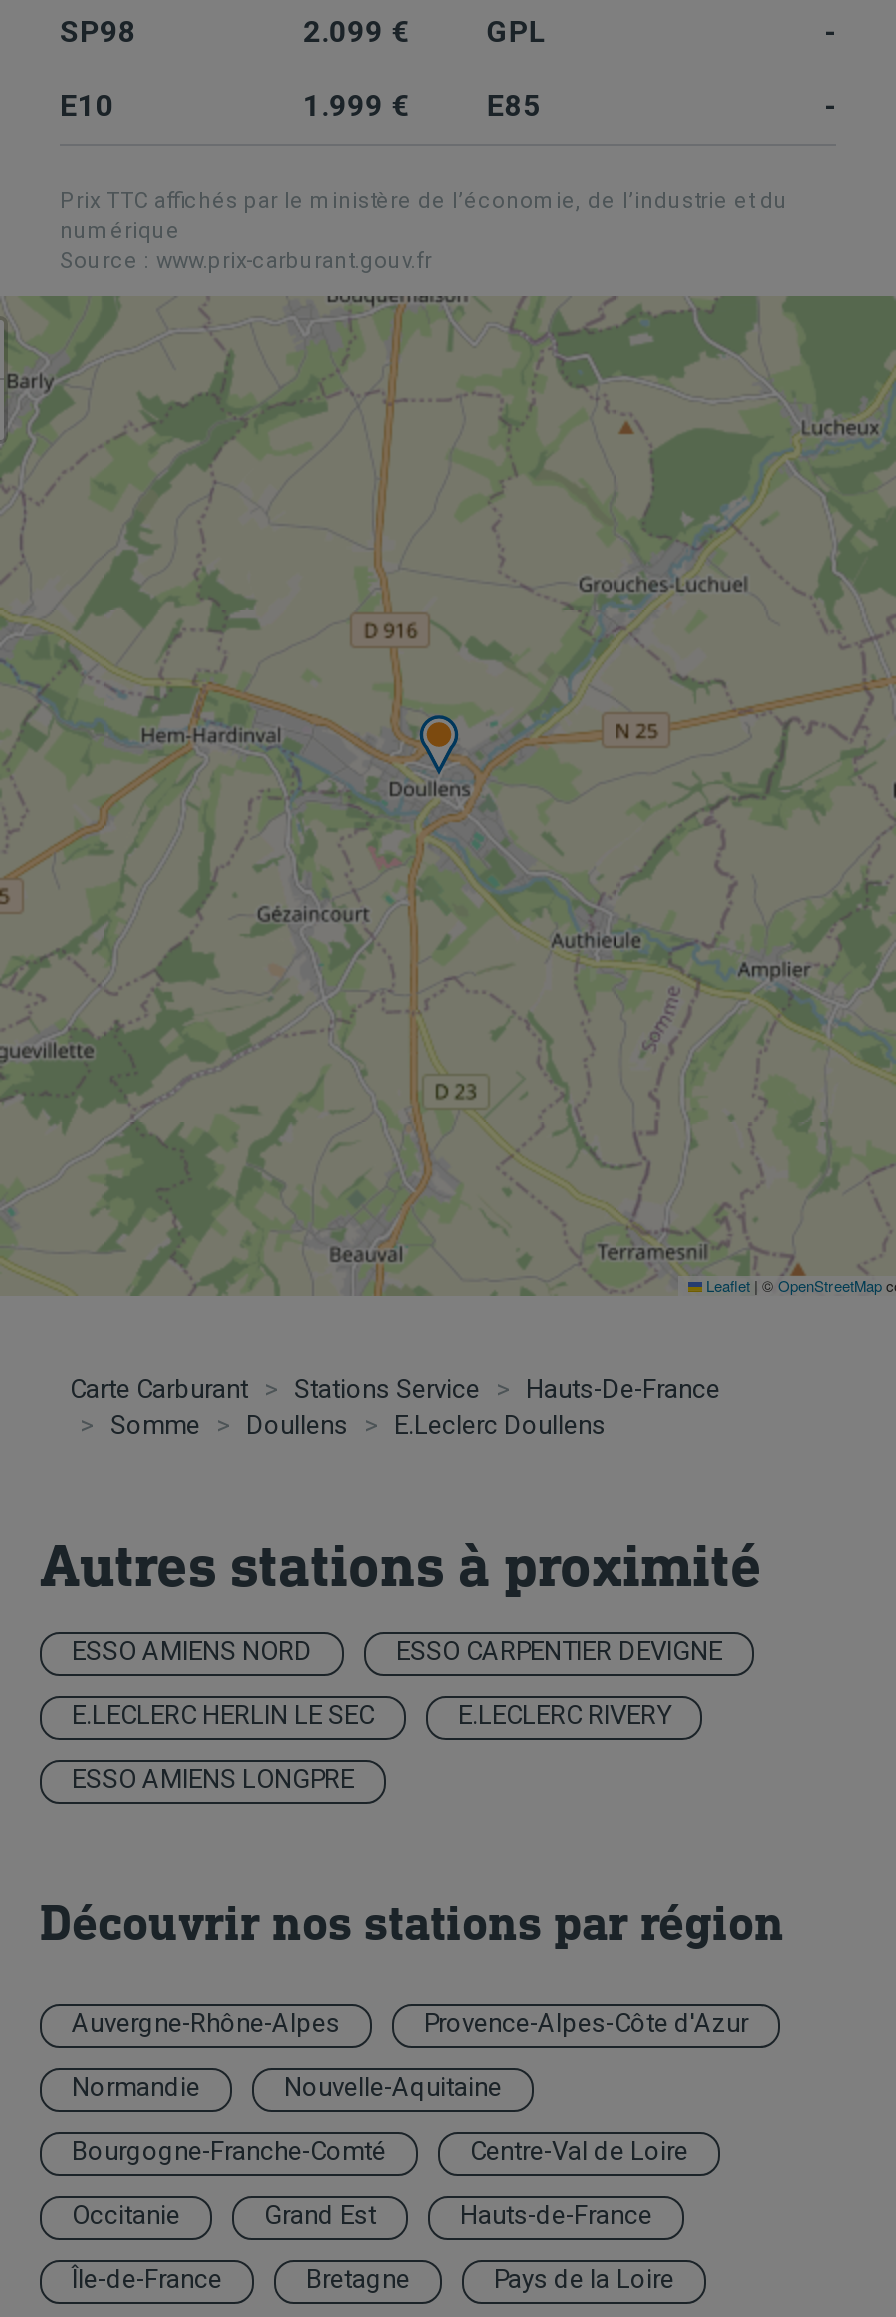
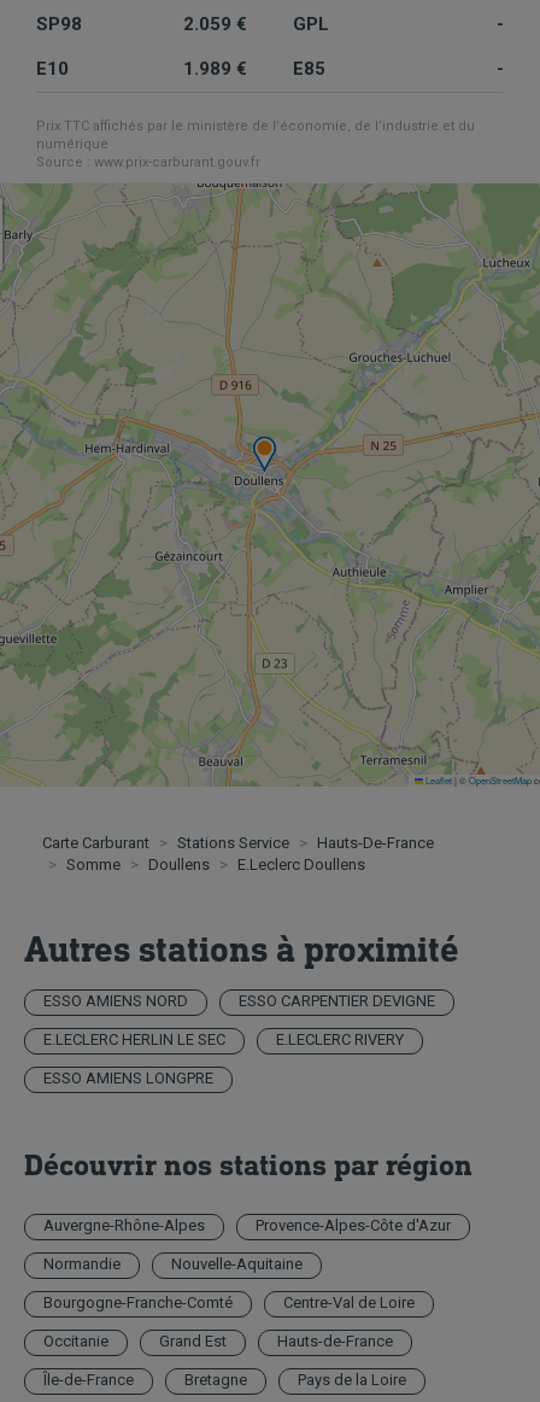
[303,14,409,50] 2.099 € -> [183,13,247,35] 2.059 €
[303,88,409,124] 1.999 € -> [183,58,247,80] 1.989 €

